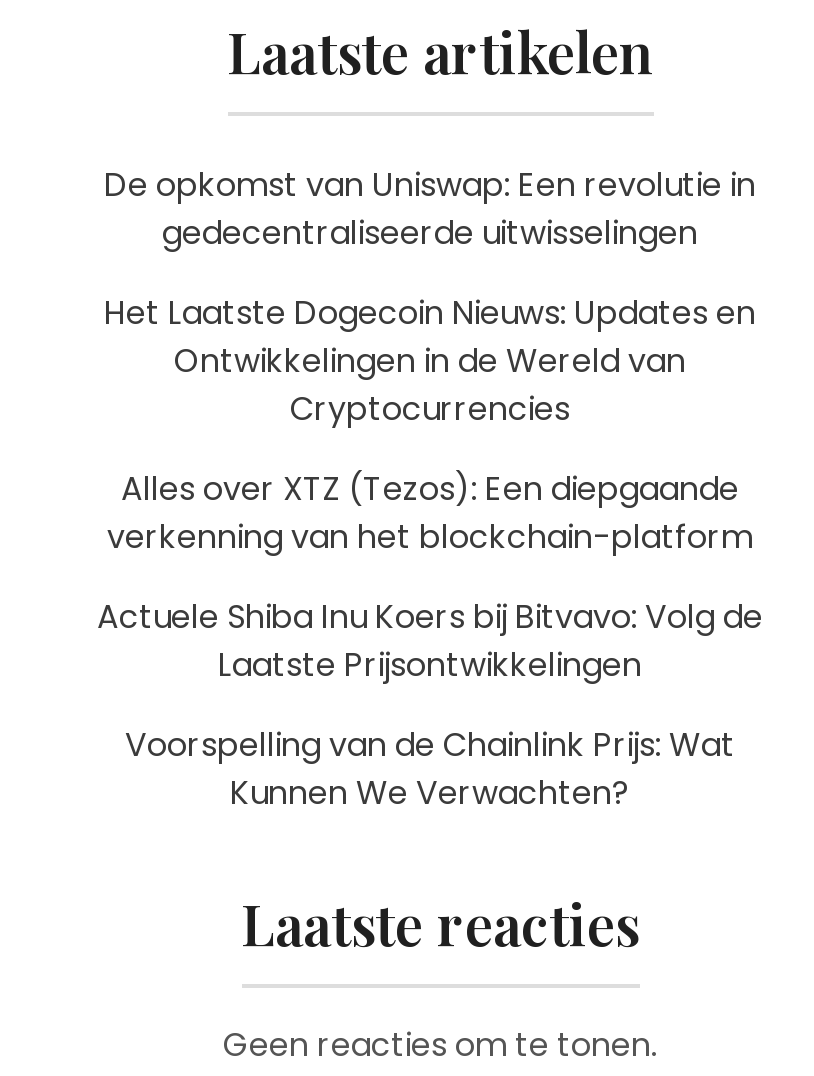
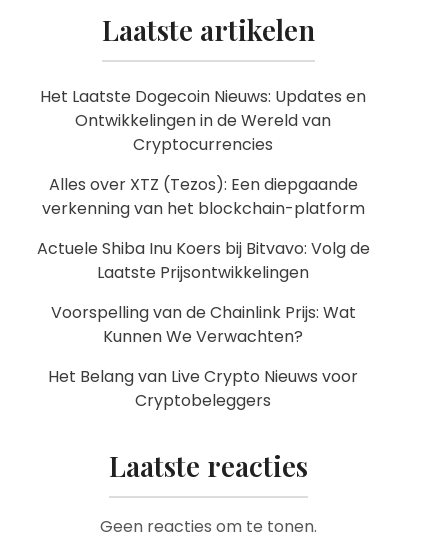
[104,161,756,255] De opkomst van Uniswap: Een revolutie in | gedecentraliseerde uitwisselingen -> none
moved [97,289,763,815] -> [36,84,369,347]: Het Laatste Dogecoin Nieuws: Updates en | Ontwikkelingen in de Wereld van | Cryptocurrencies | ... | Voorspelling van de Chainlink Prijs: Wat | Kunnen We Verwachten?
none -> [48,364,358,411] Het Belang van Live Crypto Nieuws voor | Cryptobeleggers

